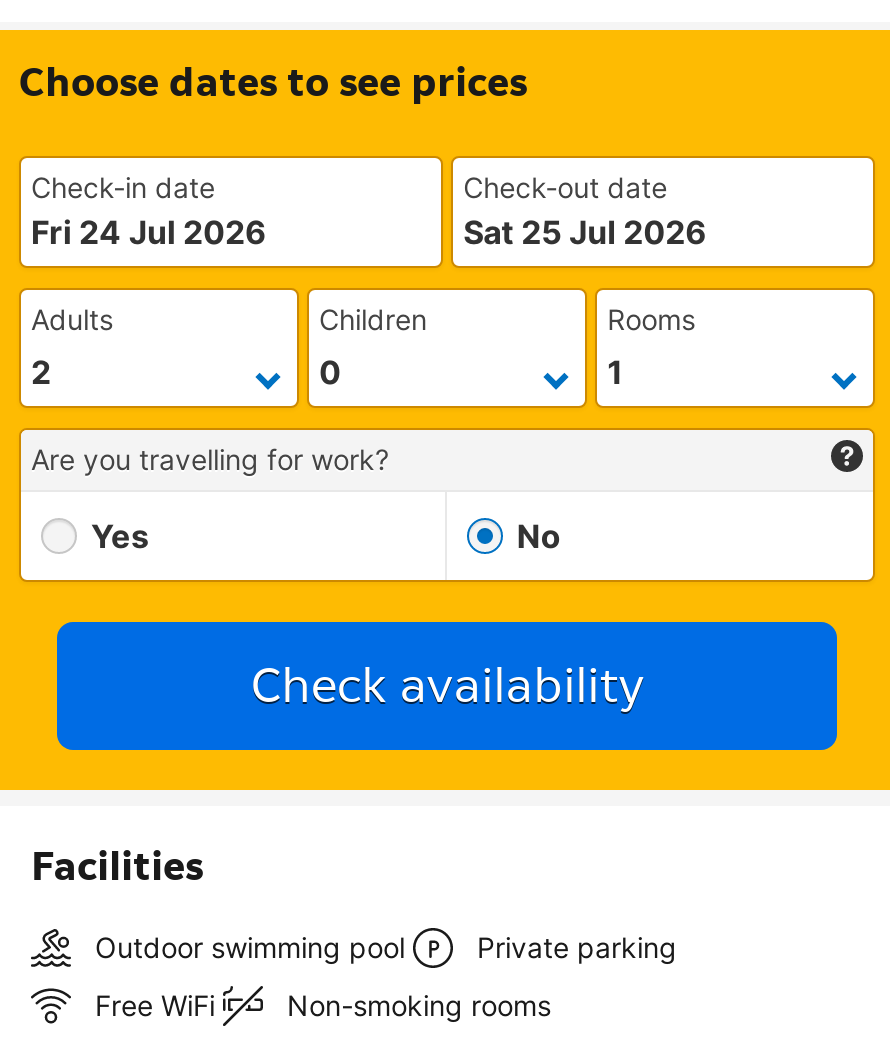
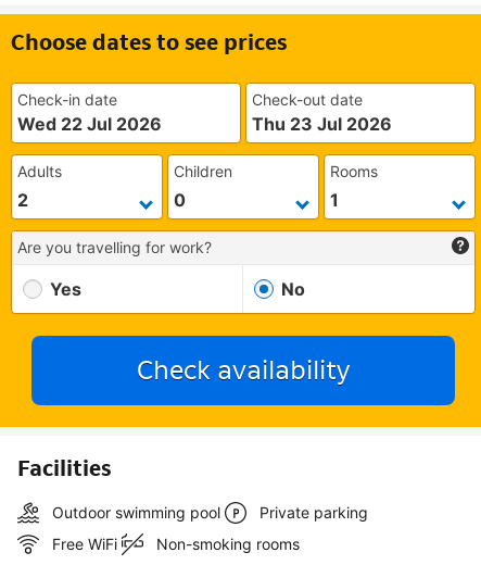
[31,212,267,252] Fri 24 Jul 2026 -> [17,113,162,135] Wed 22 Jul 2026
[463,212,707,252] Sat 25 Jul 2026 -> [252,113,392,135] Thu 23 Jul 2026

